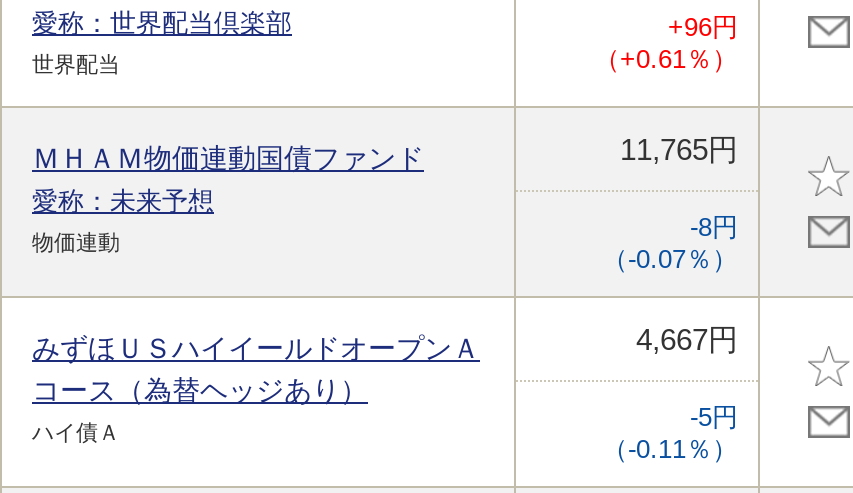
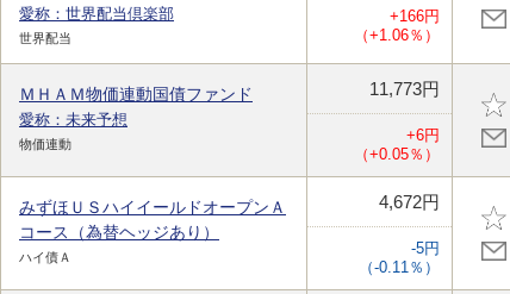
[668,13,738,43] +96円 -> [390,7,440,25] +166円
[594,45,738,75] （+0.61％） -> [354,27,440,44] （+1.06％）
[620,133,738,167] 11,765円 -> [369,79,440,99] 11,773円
[690,213,738,243] -8円 -> [406,127,440,144] +6円
[602,245,738,275] （-0.07％） -> [354,146,440,163] （+0.05％）
[636,323,738,357] 4,667円 -> [379,192,440,212] 4,672円

